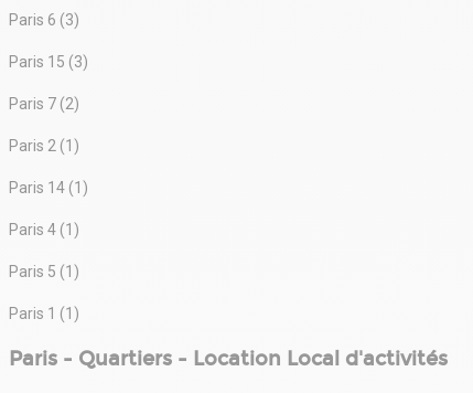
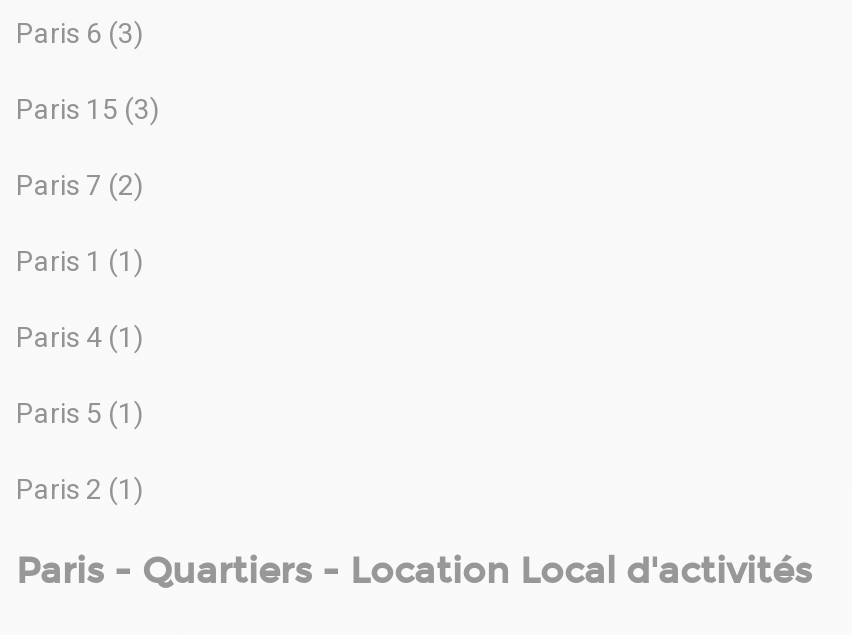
[9,137,88,197] Paris 2 (1) | Paris 14 (1) -> [16,246,144,278] Paris 1 (1)
[9,305,79,323] Paris 1 (1) -> [16,474,144,506] Paris 2 (1)

